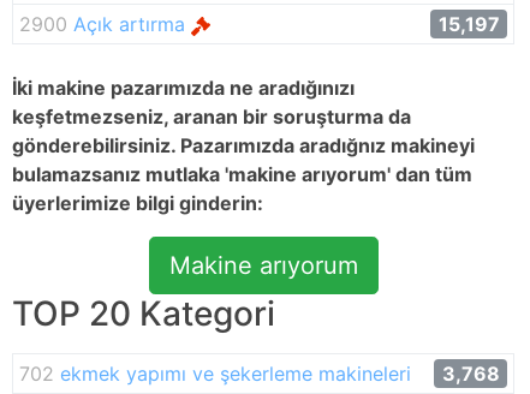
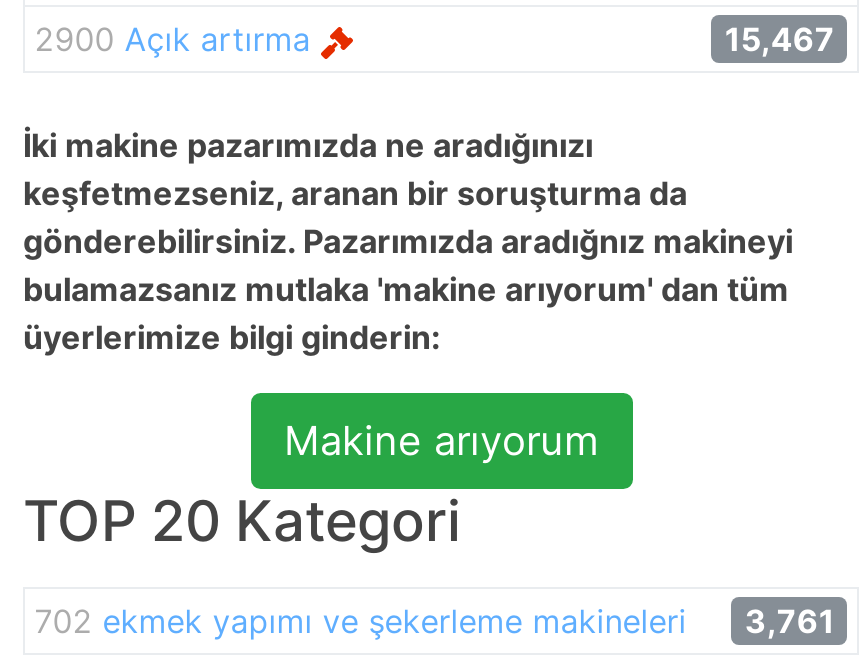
[438,12,500,36] 15,197 -> [725,19,835,59] 15,467
[19,362,500,386] 702 ekmek yapımı ve şekerleme makineleri 3,768 -> [35,601,835,641] 702 ekmek yapımı ve şekerleme makineleri 3,761

